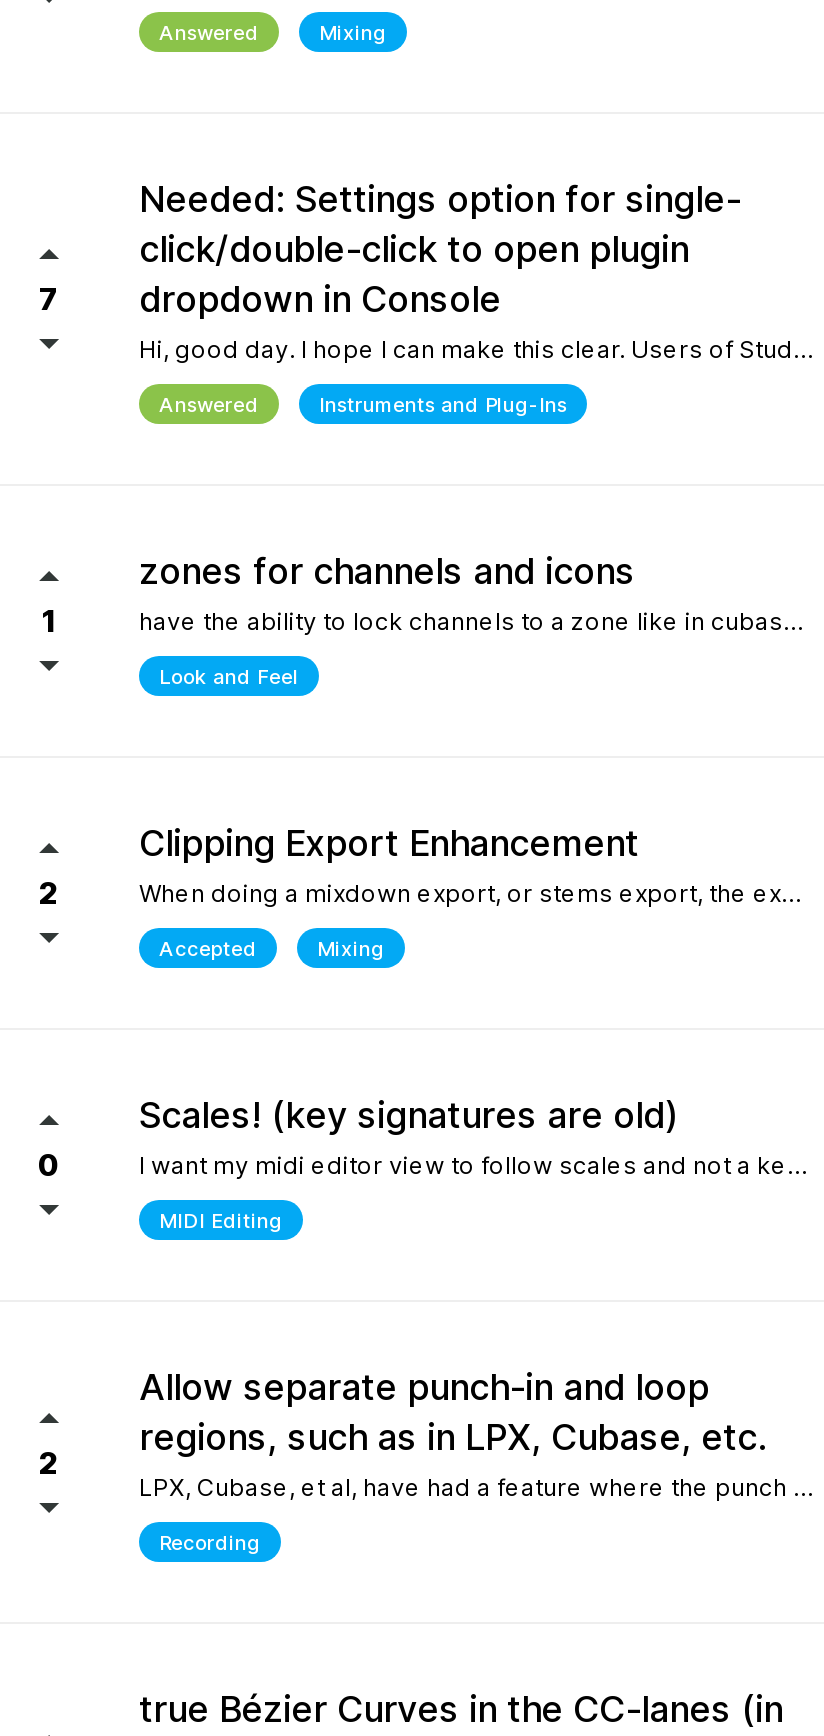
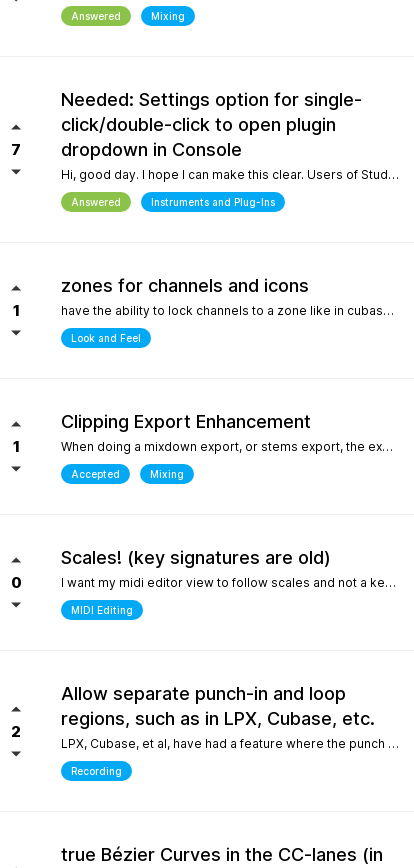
[39,874,59,912] 2 -> [12,437,19,456] 1

